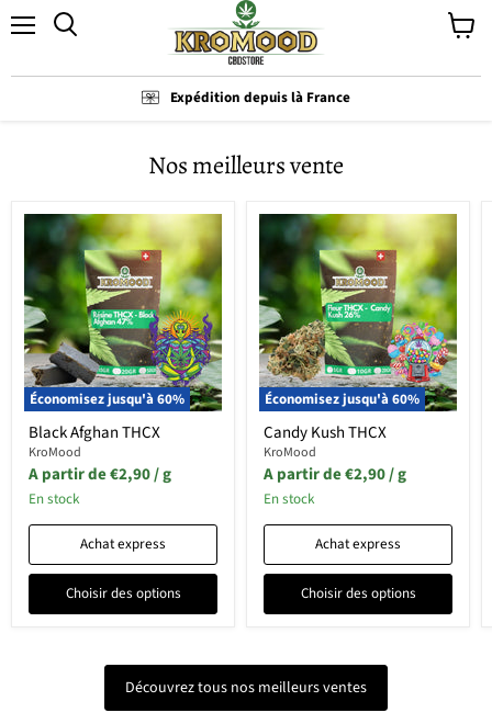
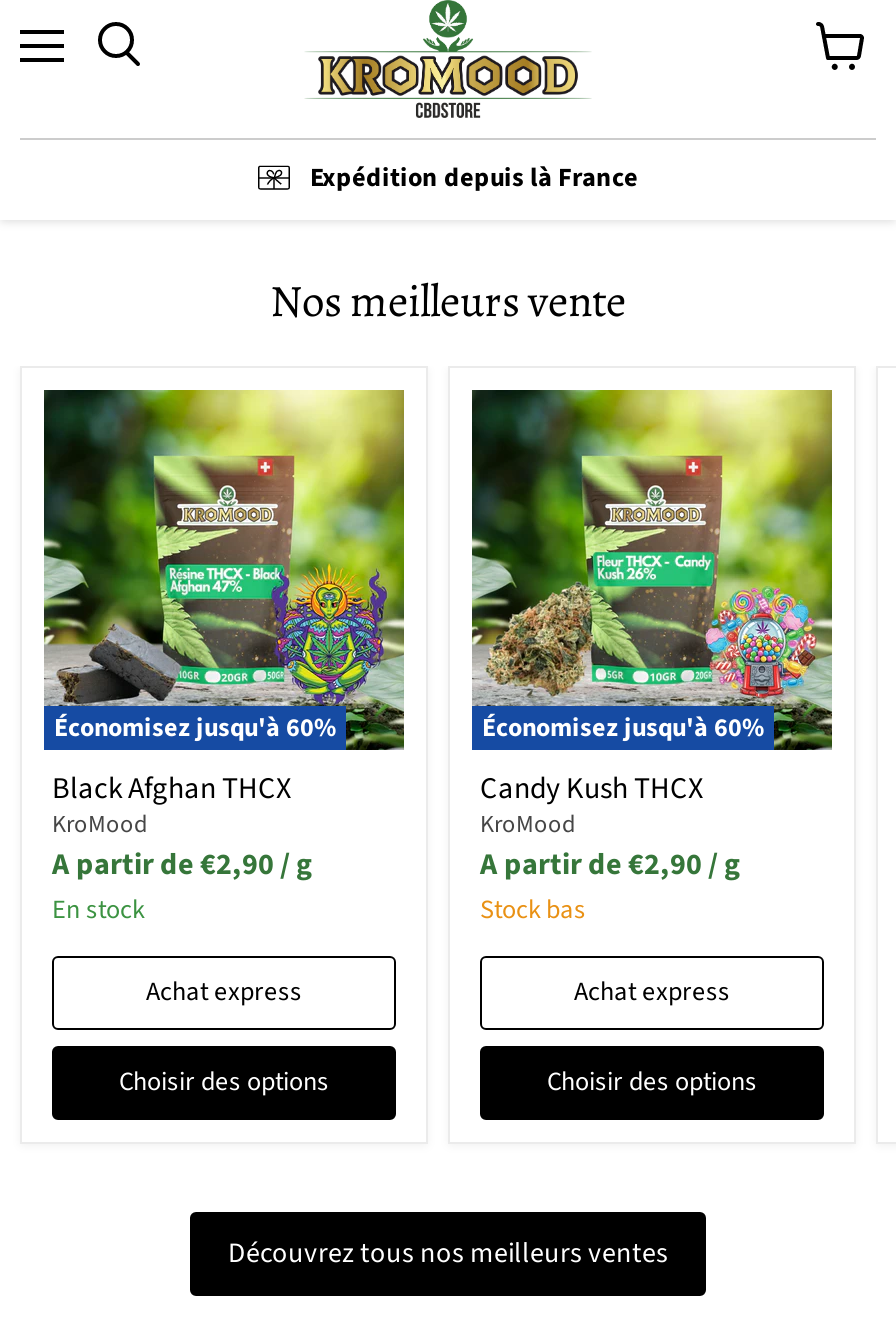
[271,489,314,509] En stock -> [480,892,586,928] Stock bas

